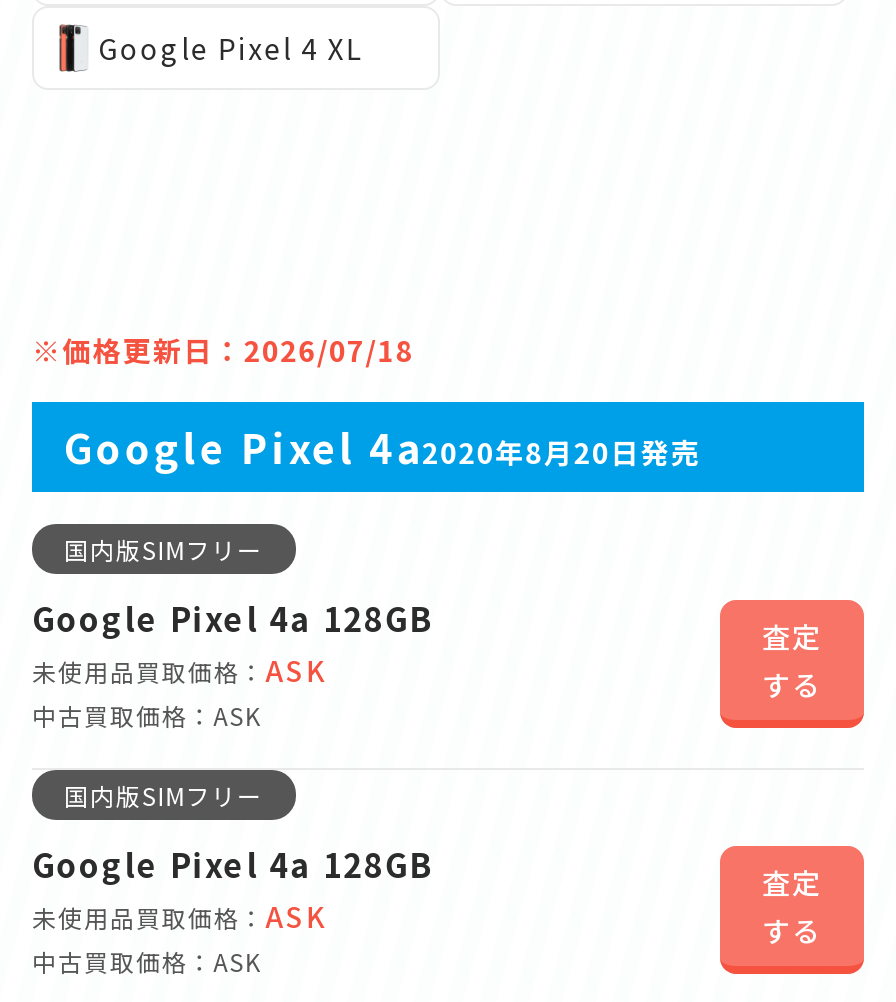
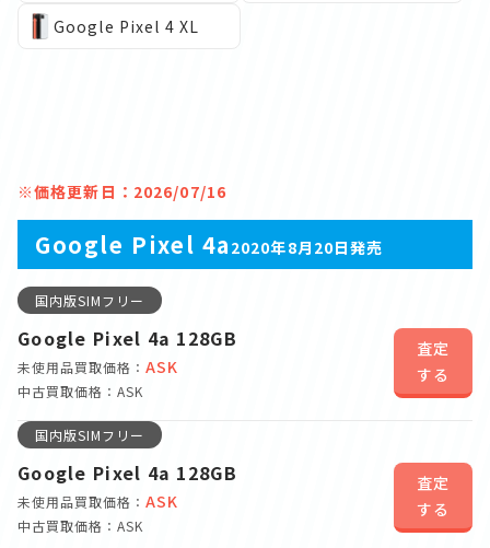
[32,330,414,370] ※価格更新日：2026/07/18 -> [17,180,226,202] ※価格更新日：2026/07/16

